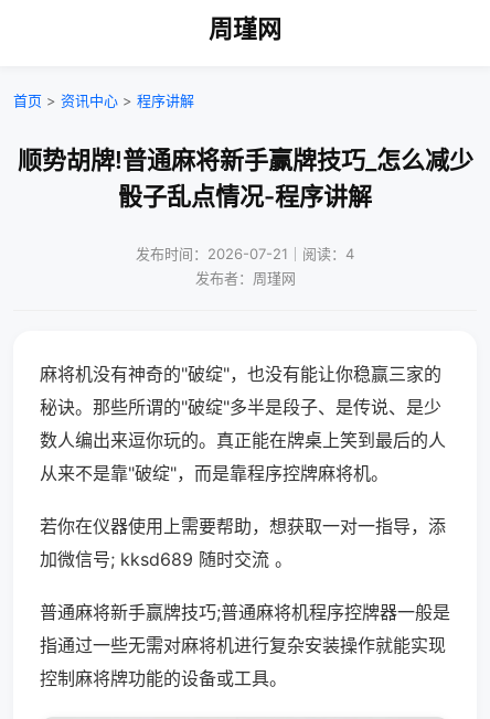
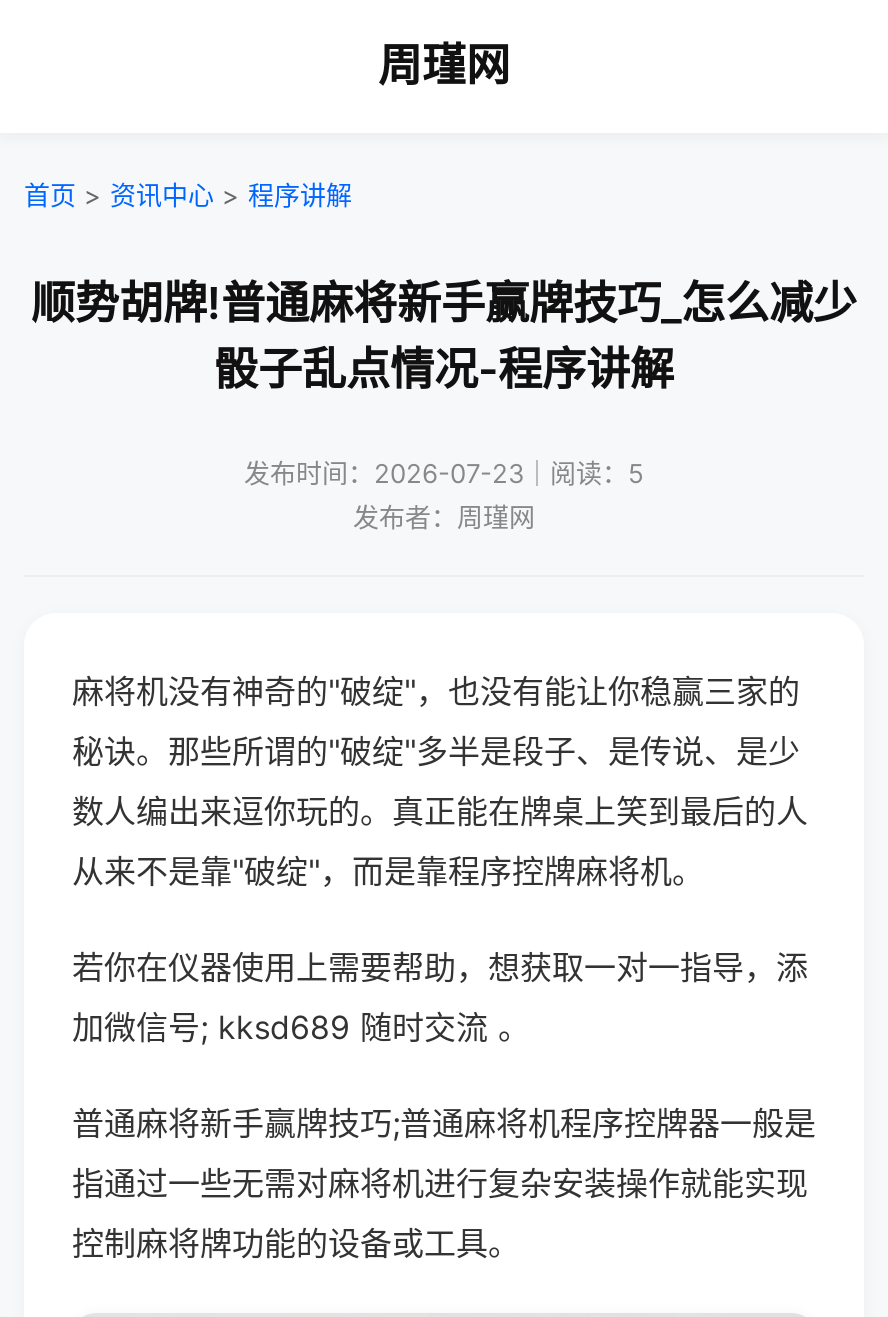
[136,245,354,262] 发布时间：2026-07-21｜阅读：4 -> [244,457,644,489] 发布时间：2026-07-23｜阅读：5

